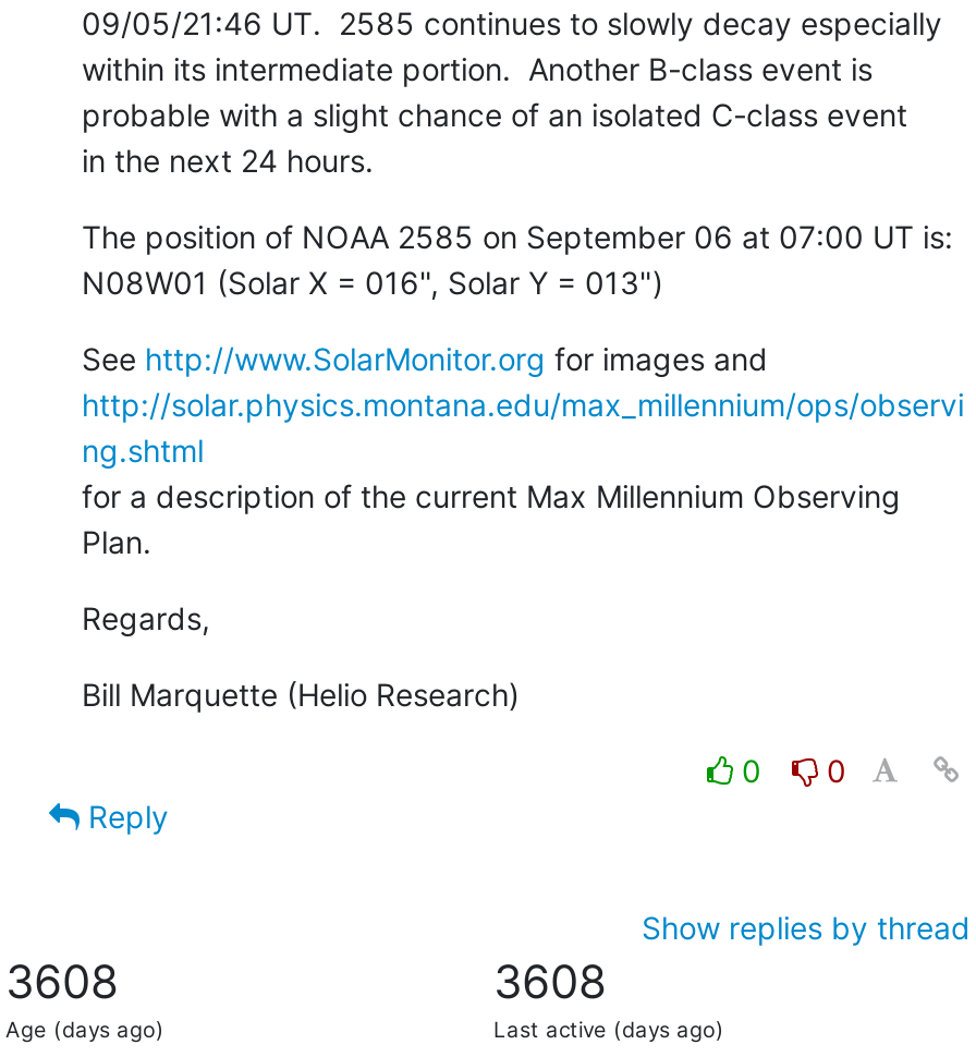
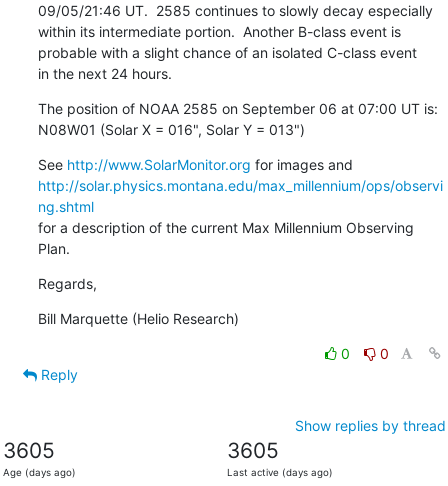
[5,954,119,1009] 3608 -> [2,438,54,463] 3605
[493,954,607,1009] 3608 -> [226,438,278,463] 3605

